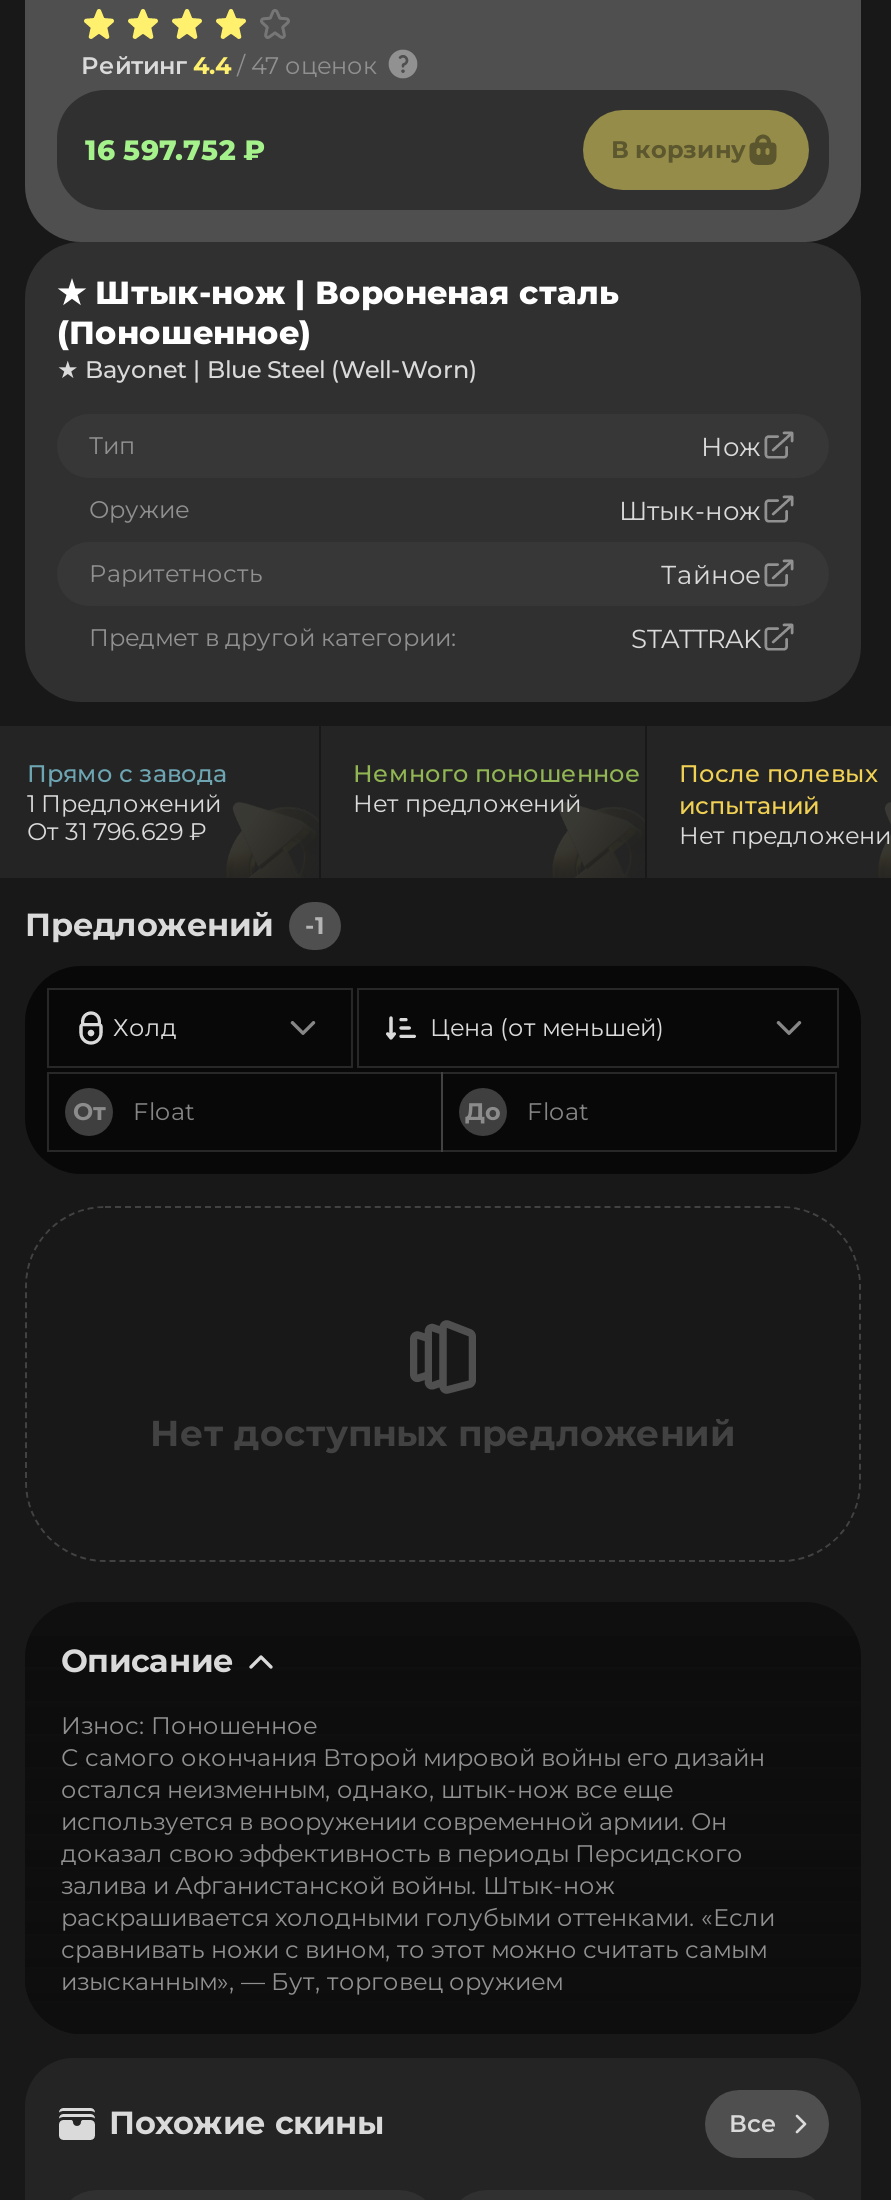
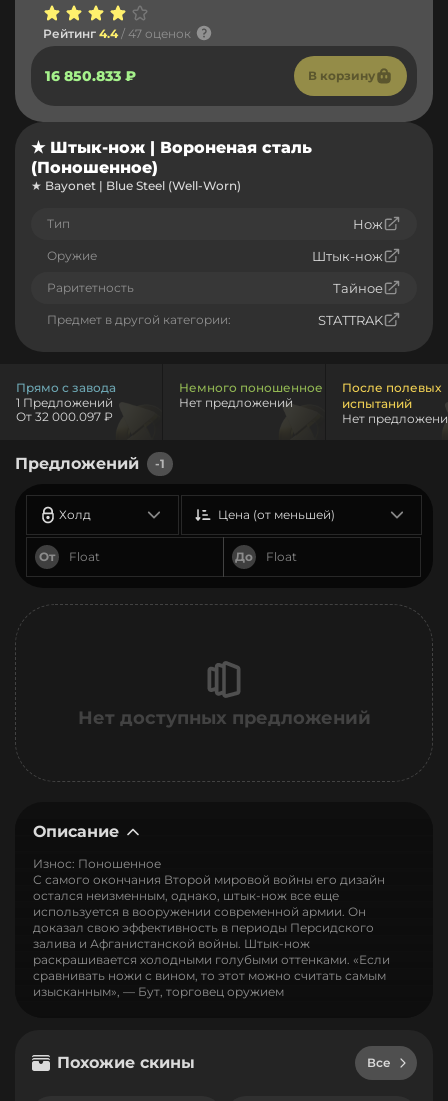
[85,131,265,167] 16 597.752 ₽ -> [45,66,136,84] 16 850.833 ₽
[27,815,207,845] От 31 796.629 ₽ -> [16,408,113,423] От 32 000.097 ₽

